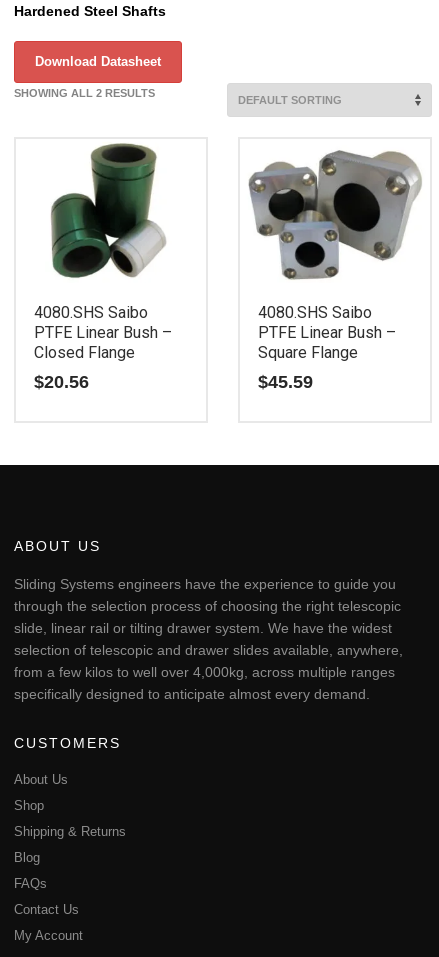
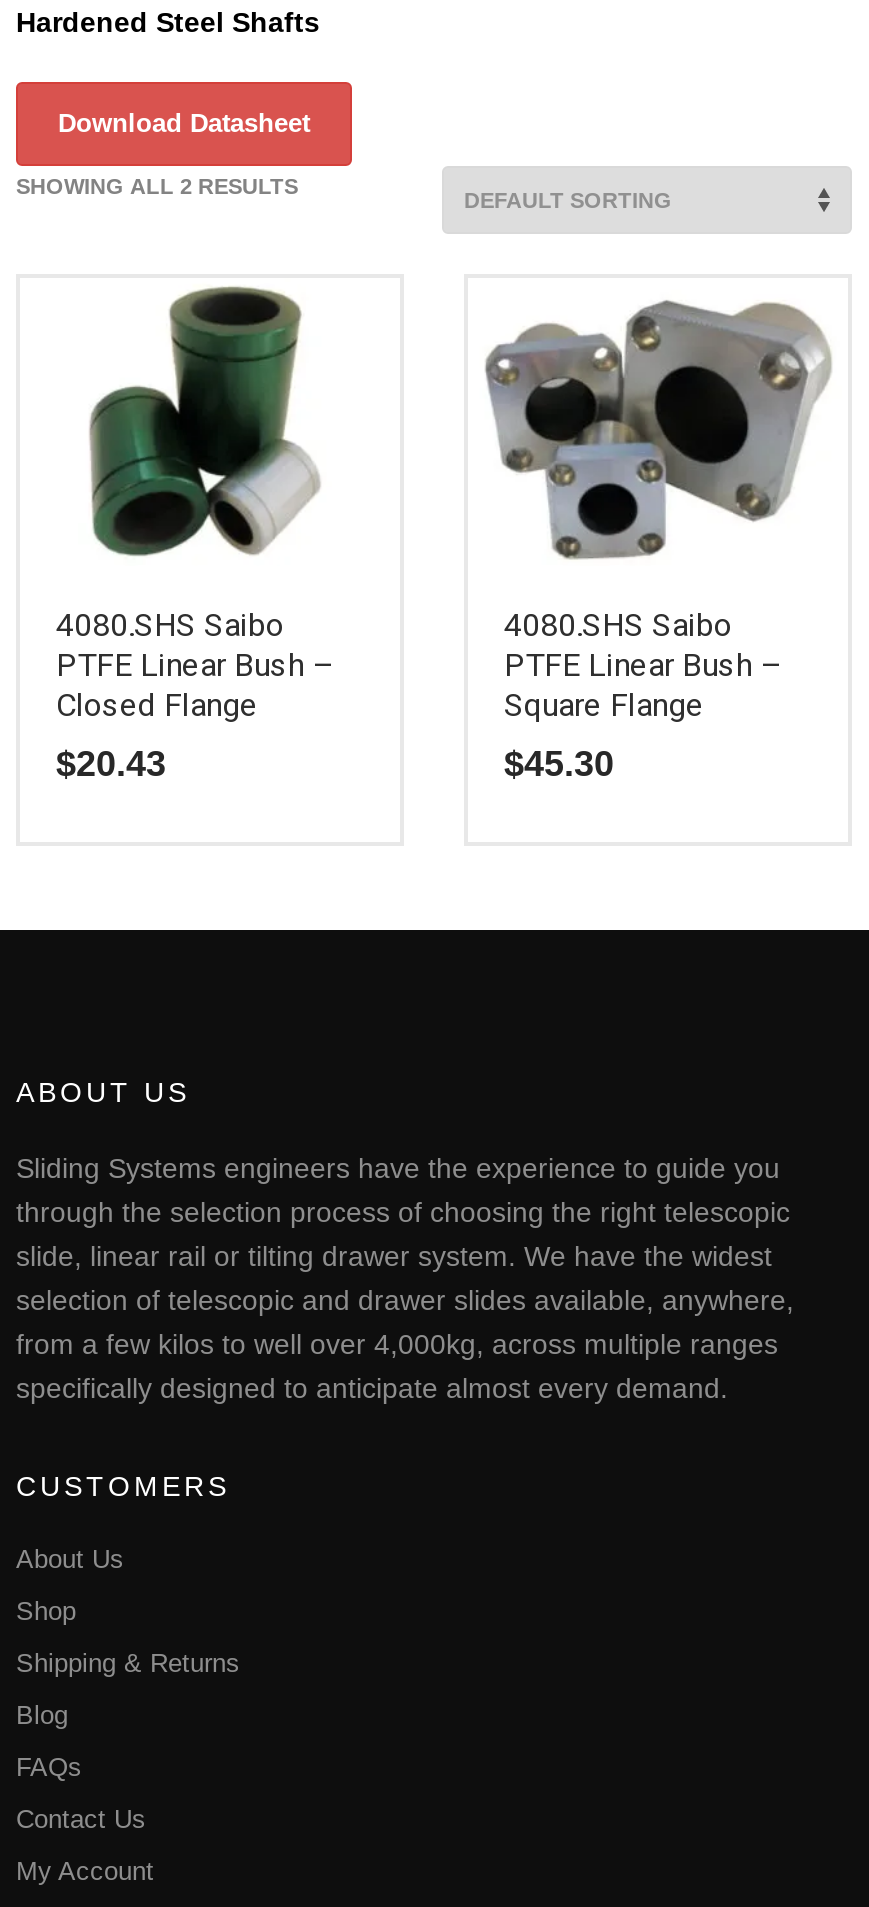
[34,372,89,392] $20.56 -> [56,744,166,784] $20.43
[258,372,313,392] $45.59 -> [504,744,614,784] $45.30

